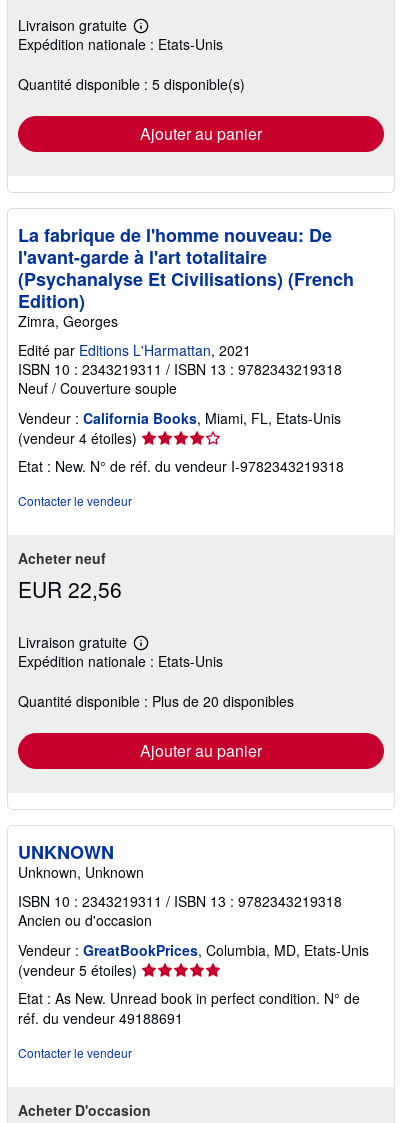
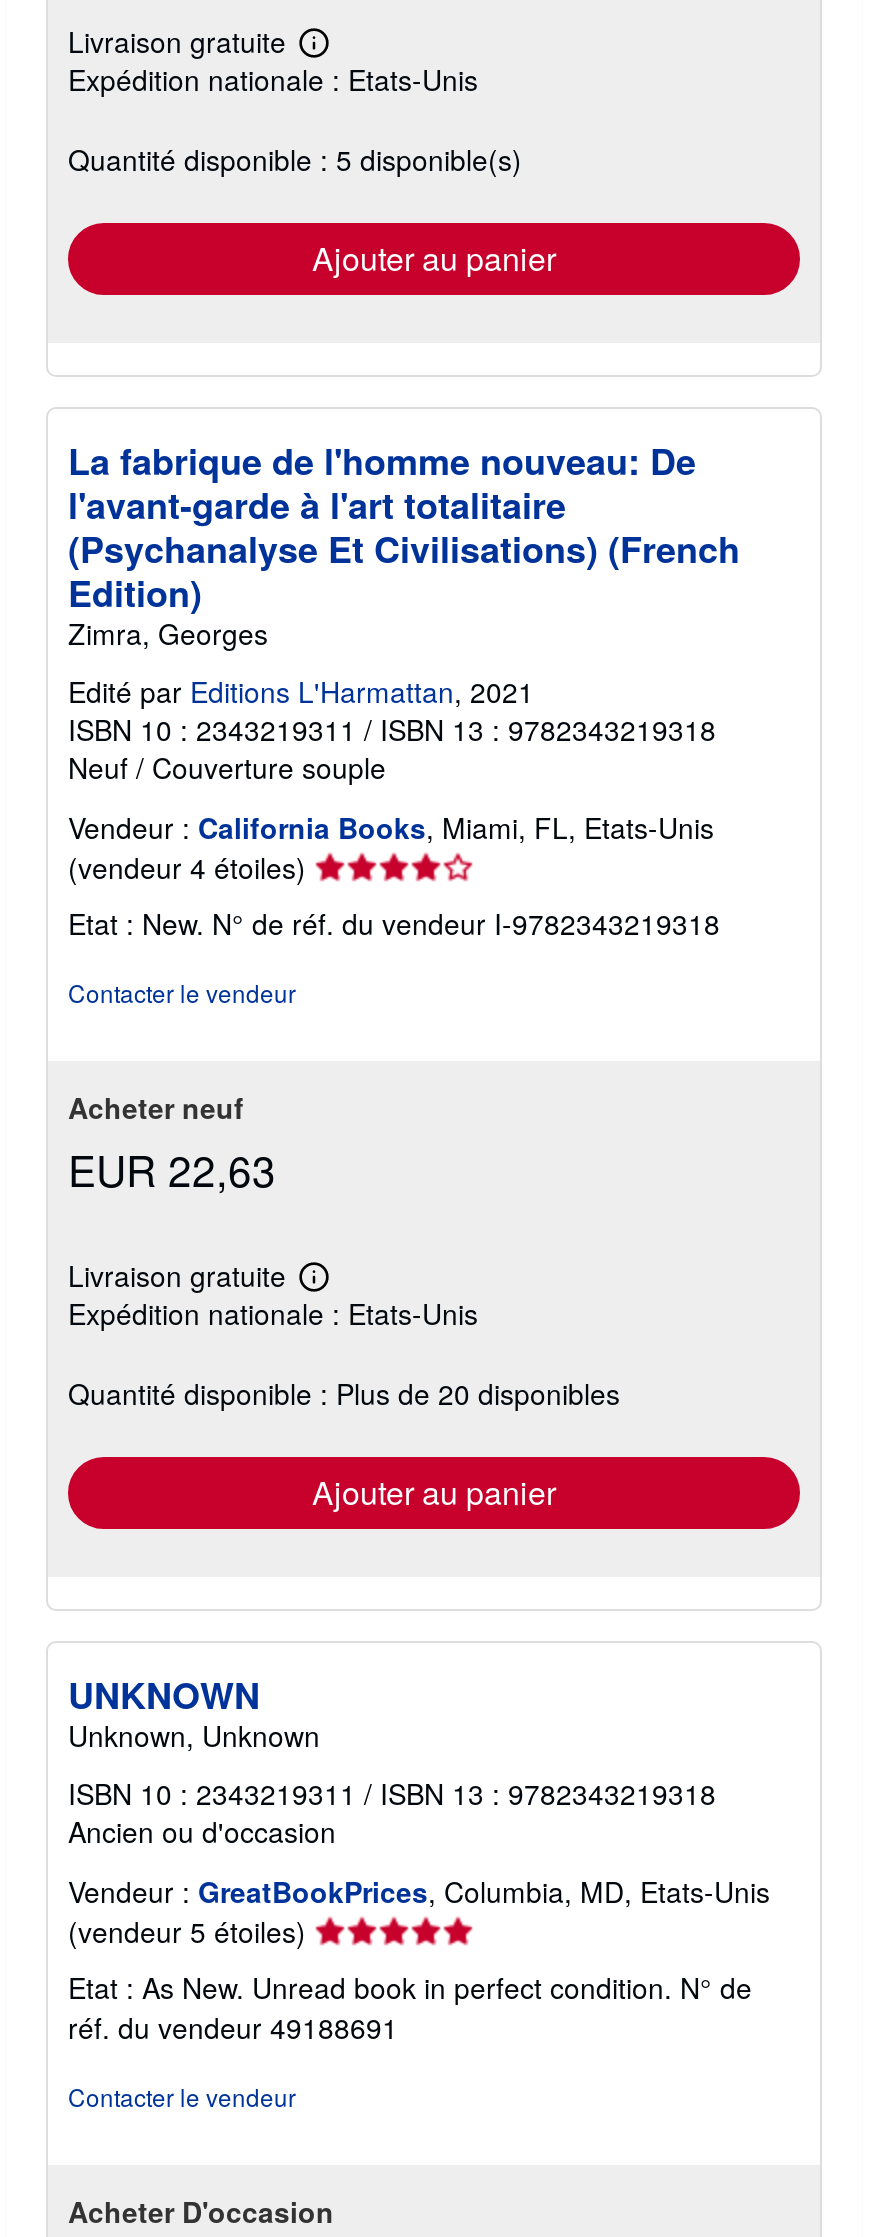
[18,573,122,603] EUR 22,56 -> [68,1138,276,1198] EUR 22,63

